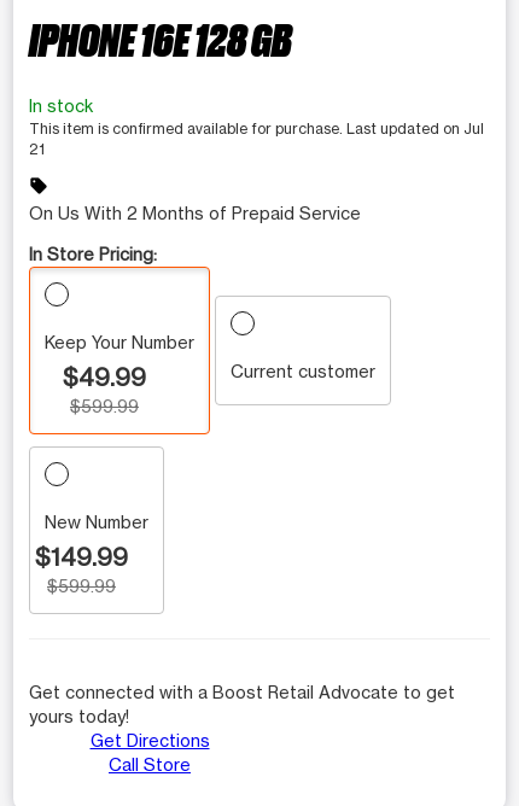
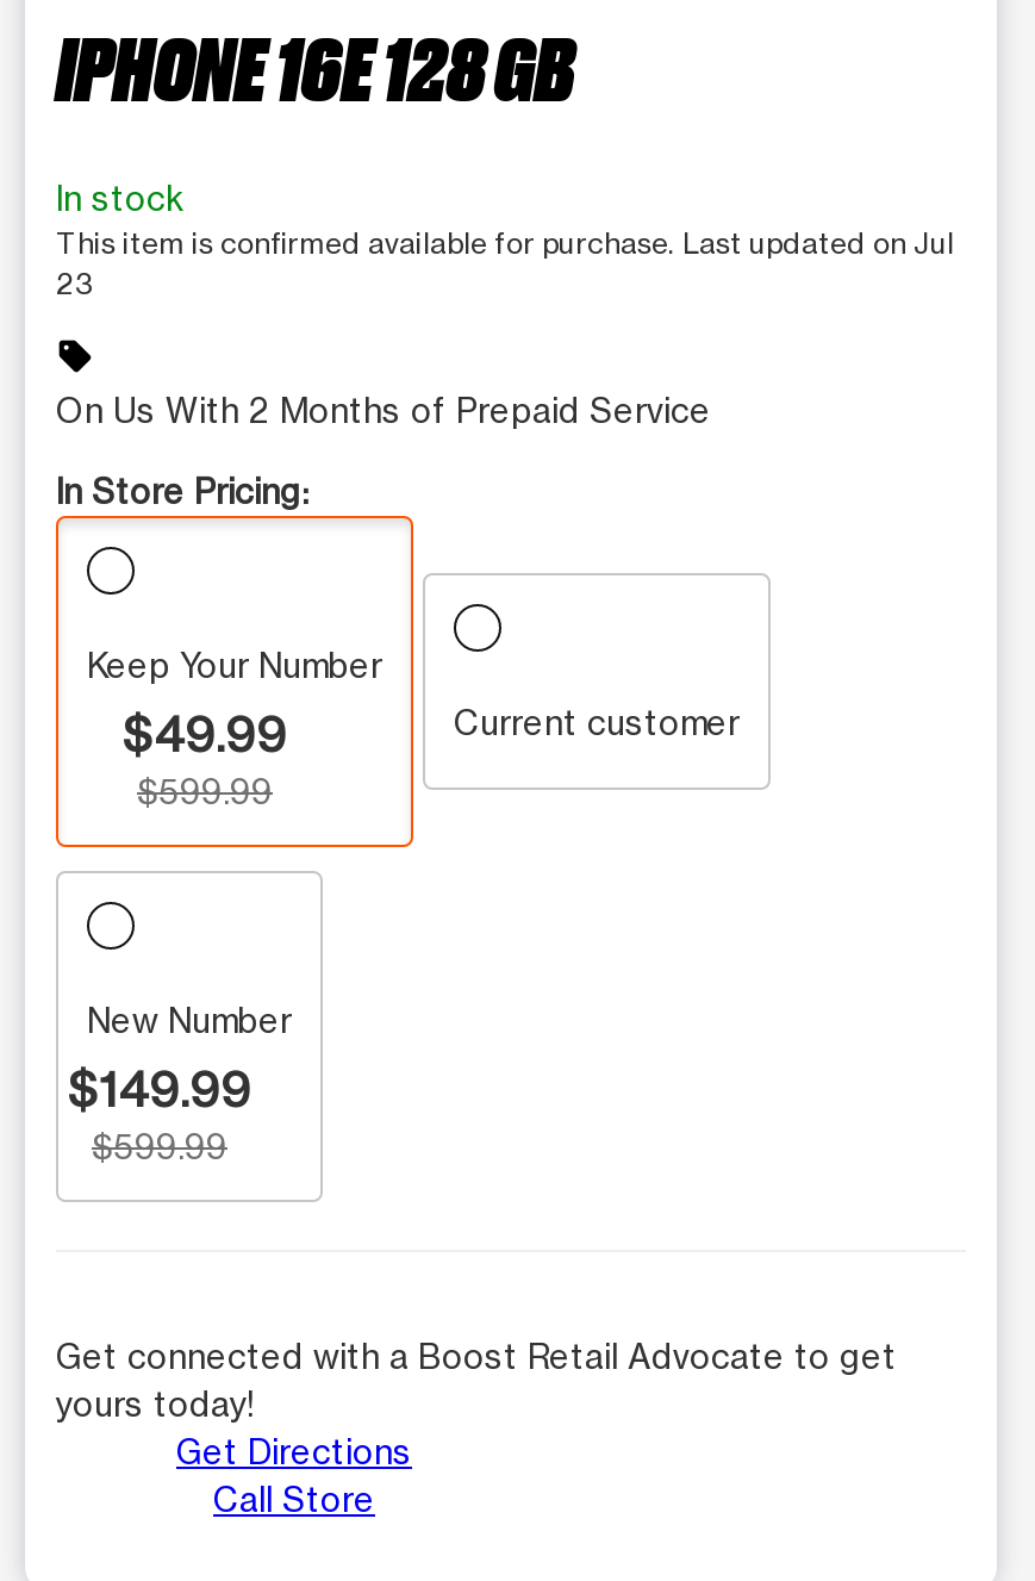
[29,140,45,158] 21 -> [56,265,92,301] 23

